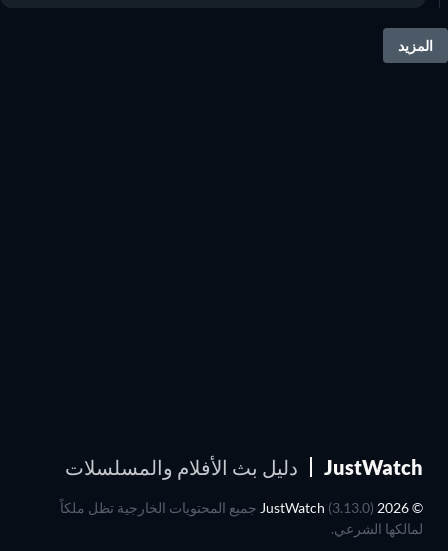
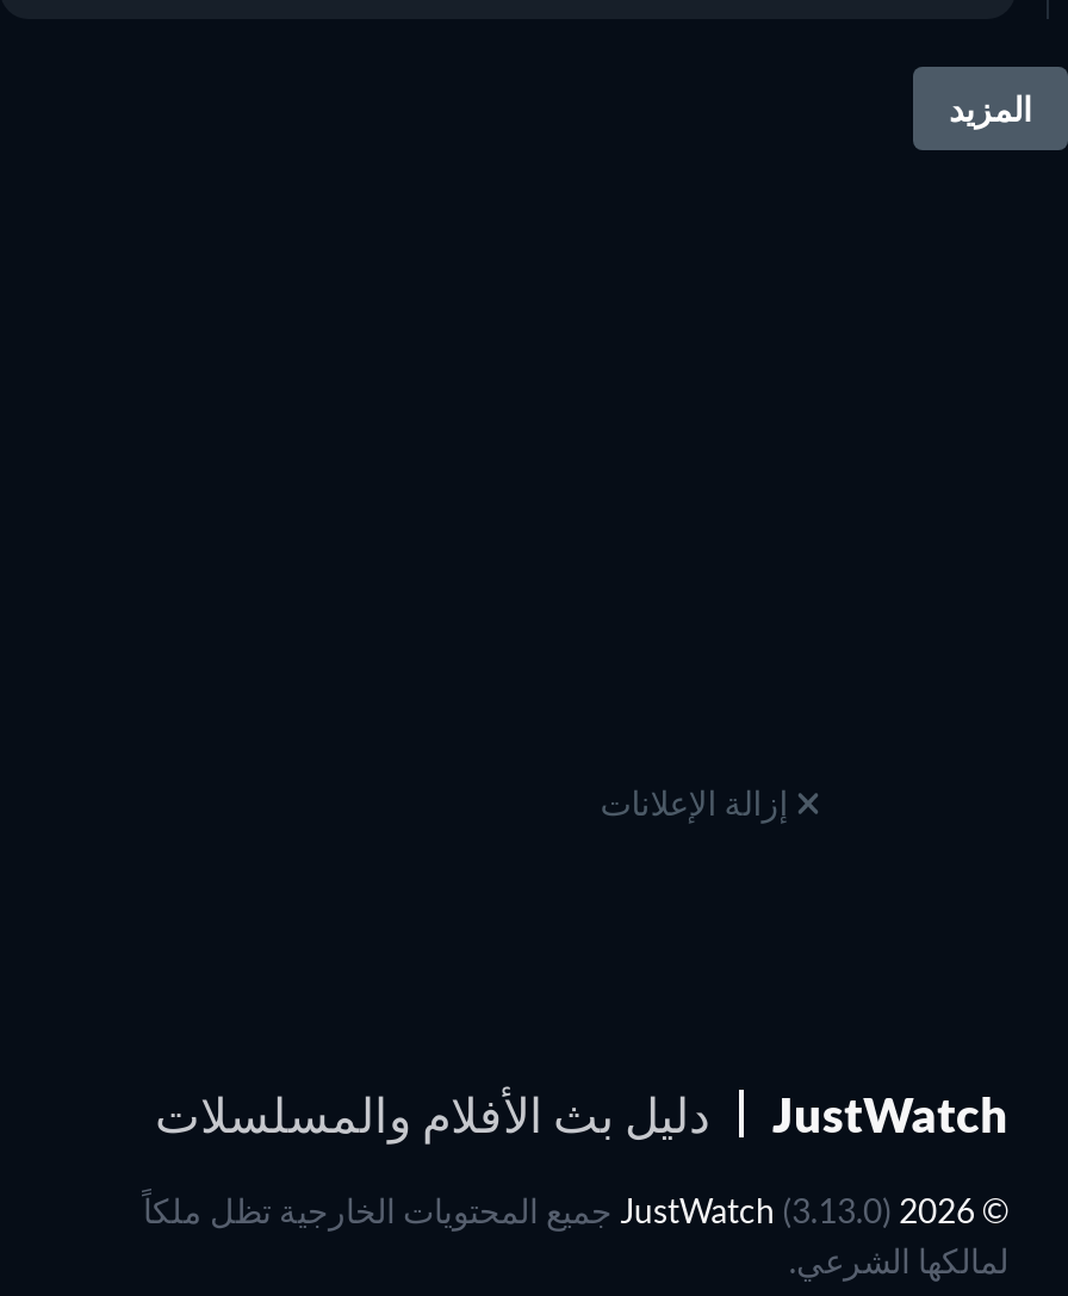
none -> [636,782,832,823] إزالة الإعلانات

